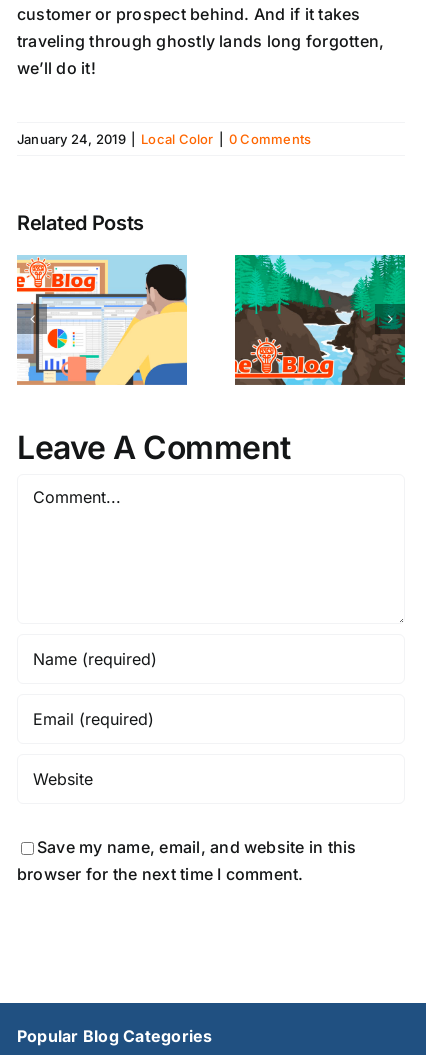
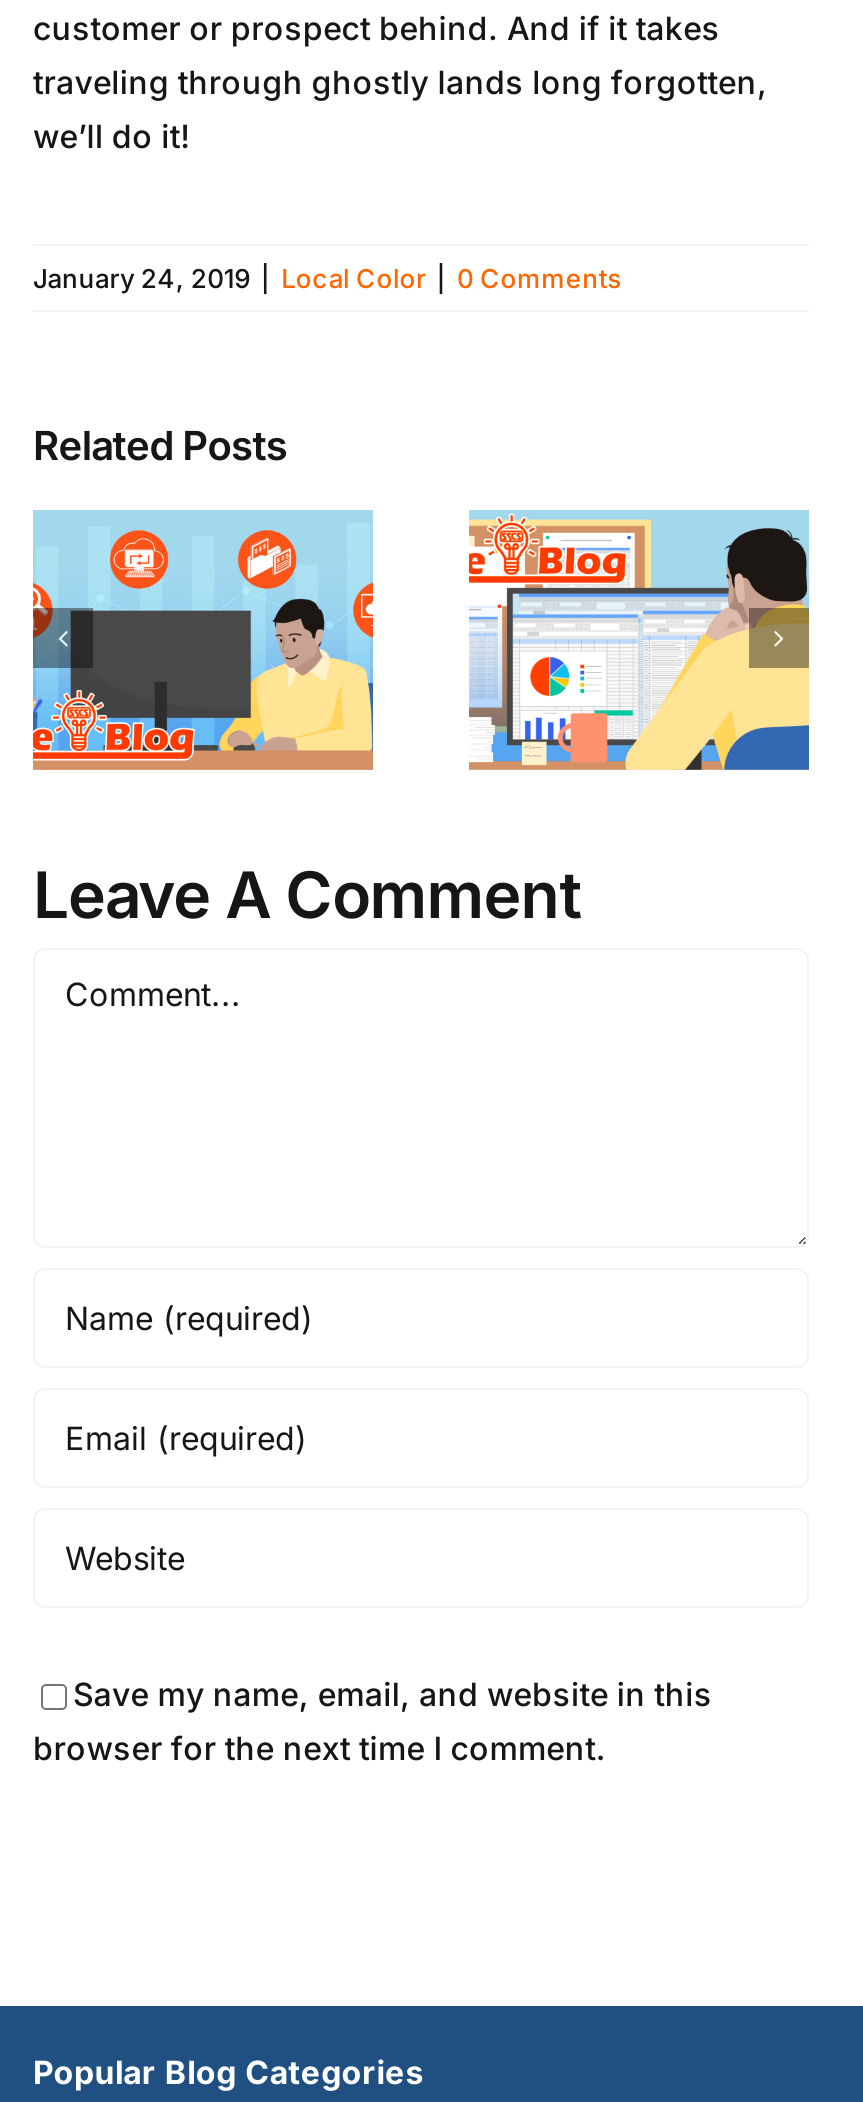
[16,257,188,386] [image] -> [31,516,375,772] [image]
[234,254,406,386] [image] -> [467,510,811,772] [image]

